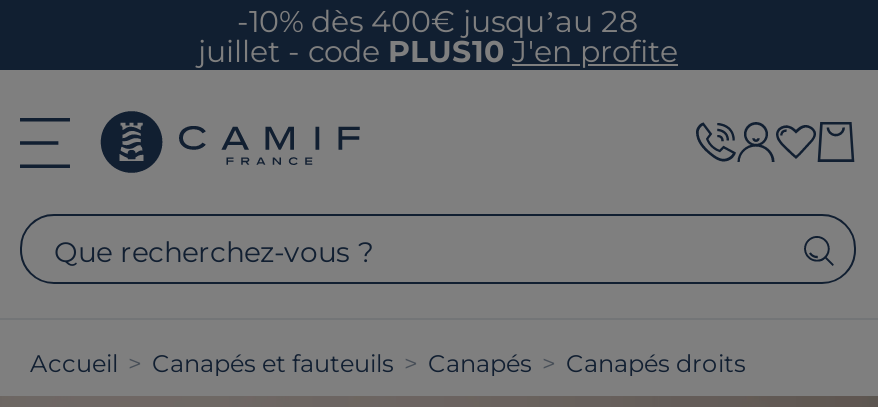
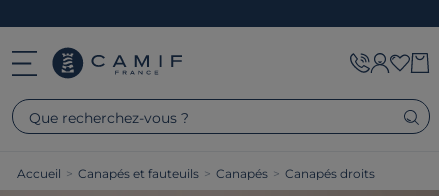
[198,1,678,69] -10% dès 400€ jusqu’au 28 | juillet - codePLUS10 J'en profite -> none

